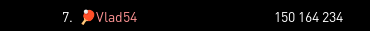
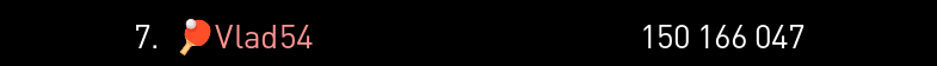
[274,7,343,25] 150 164 234 -> [640,13,805,55] 150 166 047

